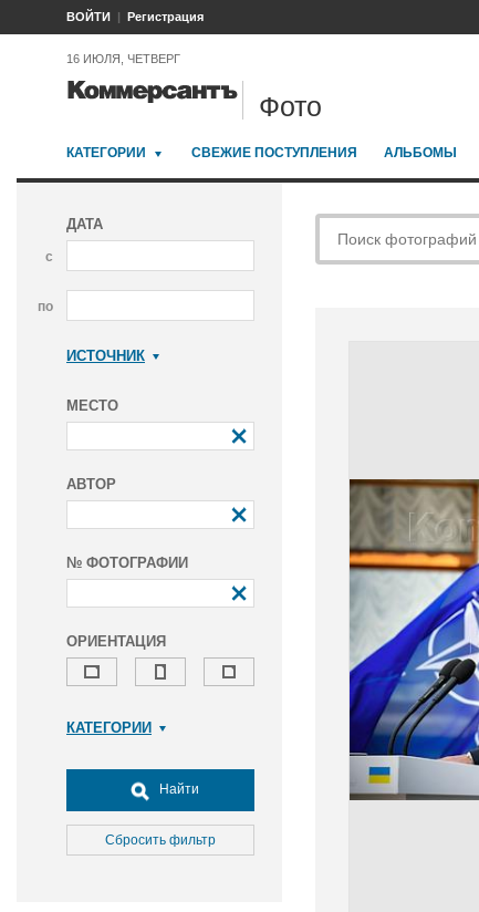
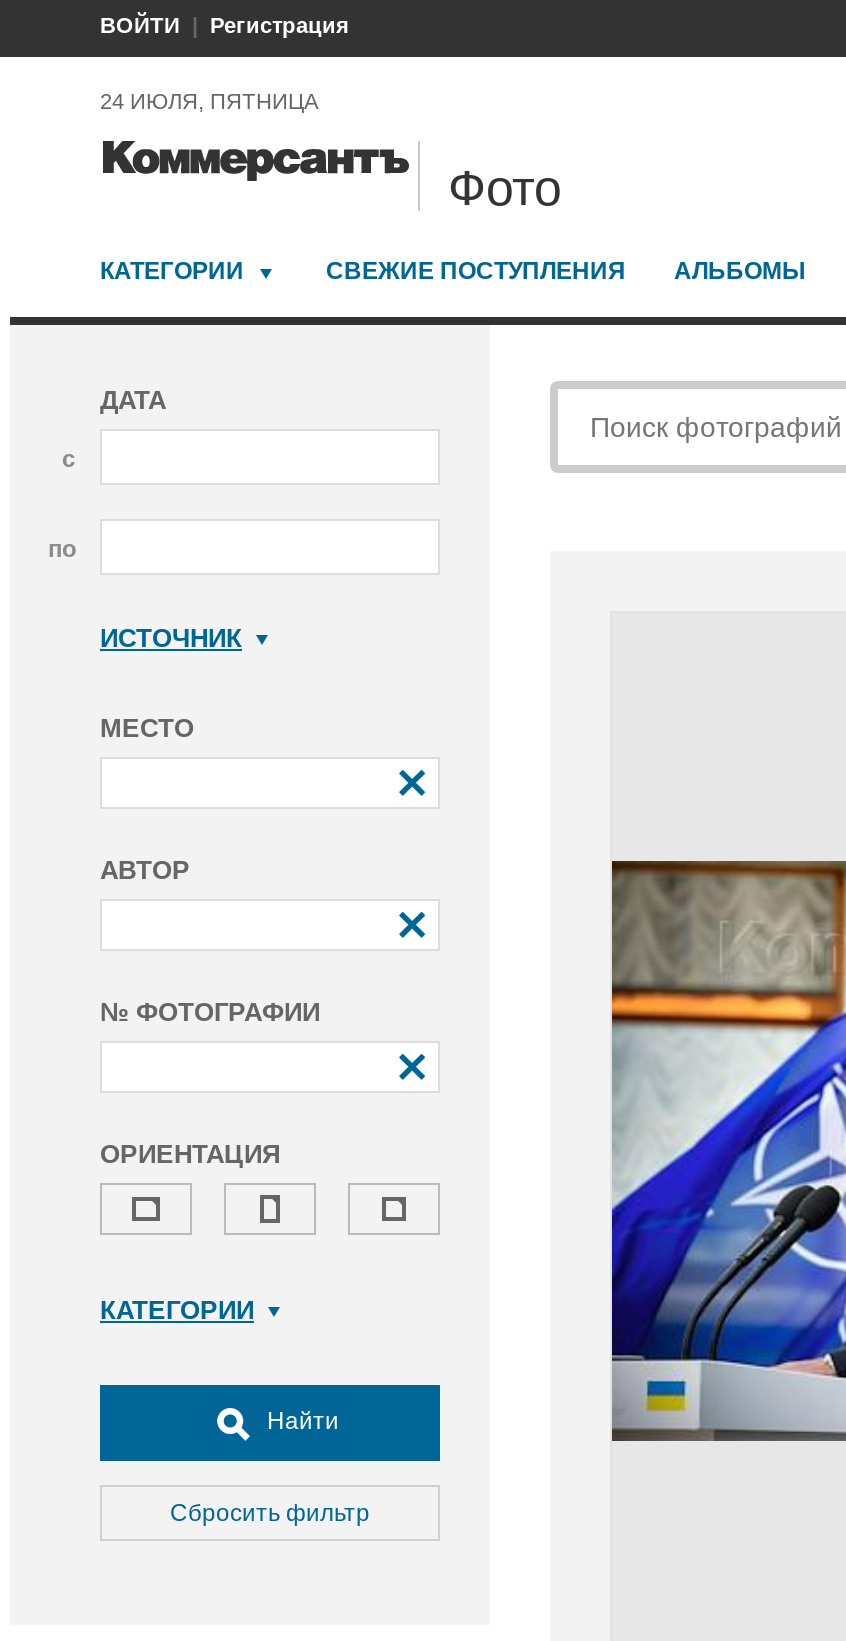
[66,52,180,65] 16 ИЮЛЯ, ЧЕТВЕРГ -> [100,89,318,113] 24 ИЮЛЯ, ПЯТНИЦА

